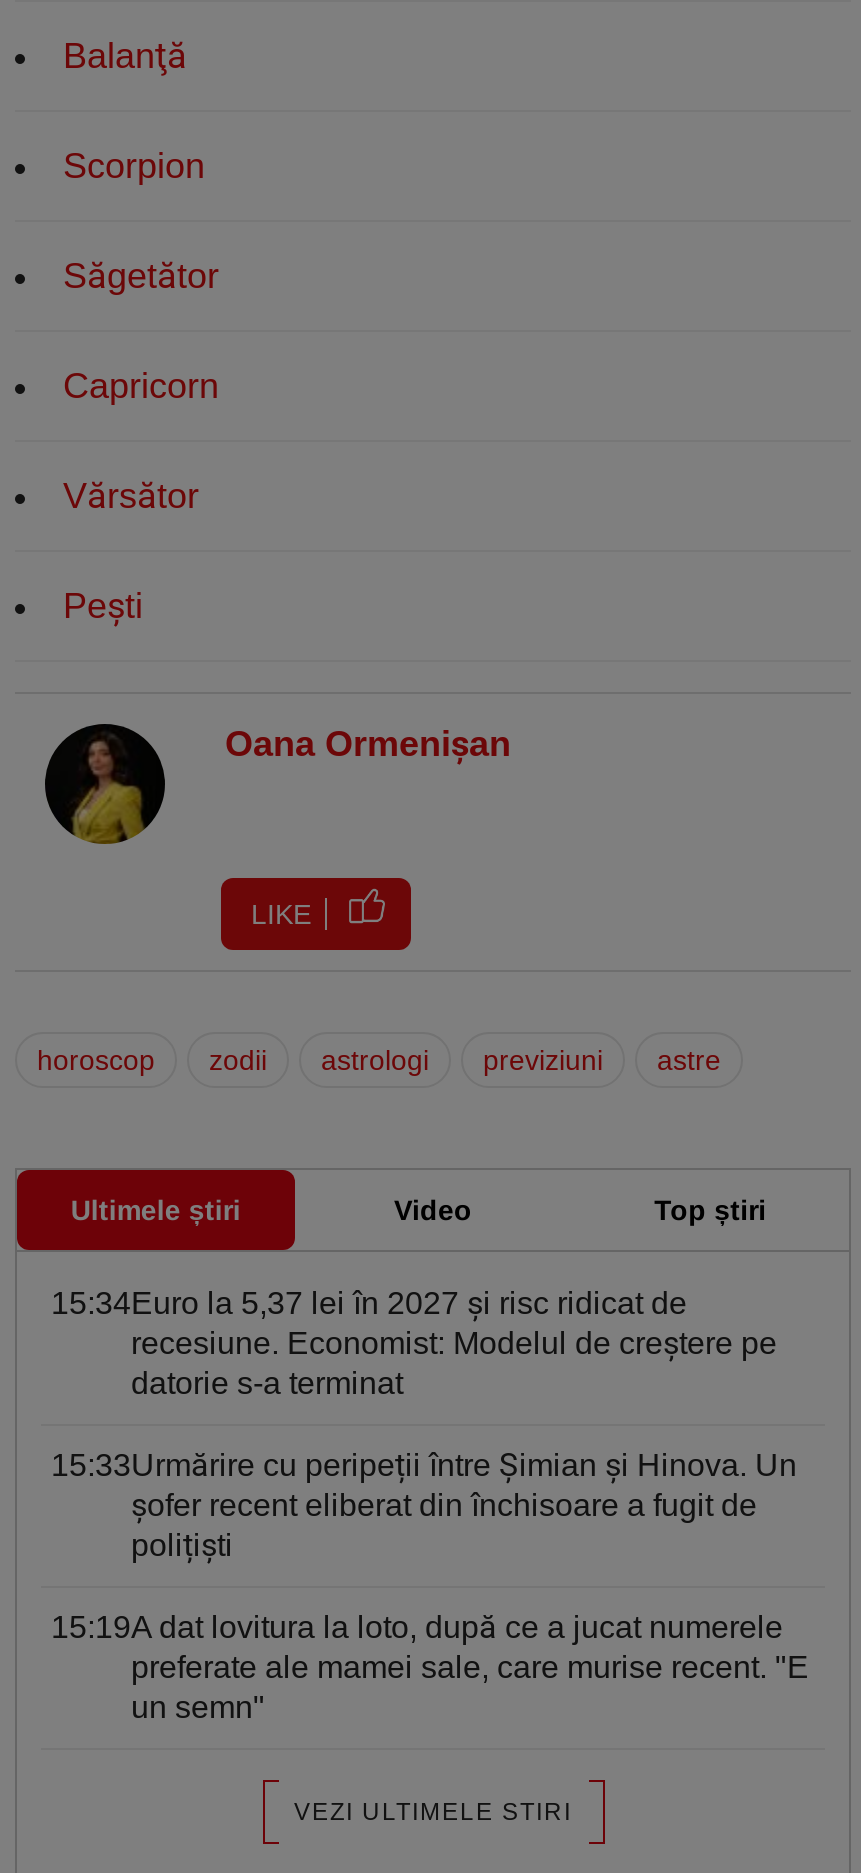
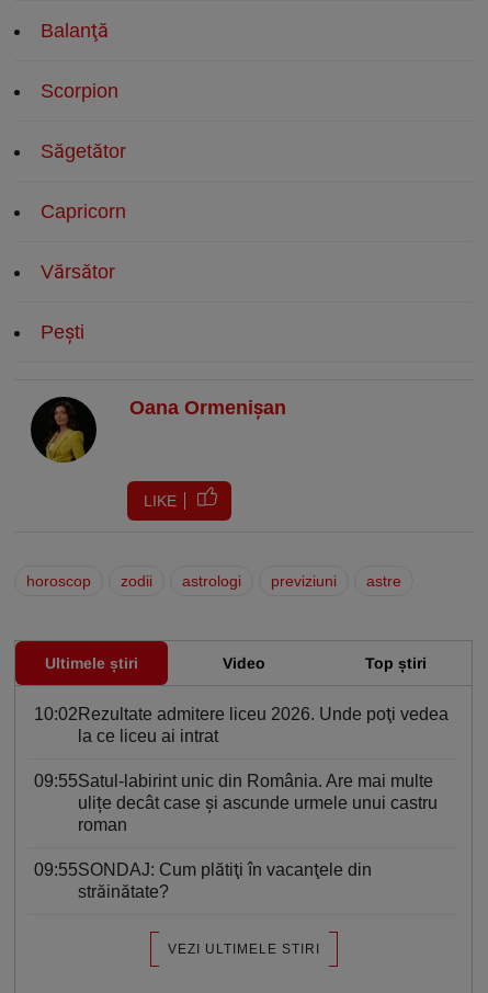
[51,1286,777,1400] 15:34Euro la 5,37 lei în 2027 şi risc ridicat de | recesiune. Economist: Modelul de creștere pe | datorie s-a terminat -> [34,705,449,746] 10:02Rezultate admitere liceu 2026. Unde poţi vedea | la ce liceu ai intrat
[51,1448,797,1562] 15:33Urmărire cu peripeții între Șimian și Hinova. Un | șofer recent eliberat din închisoare a fugit de | polițiști -> [34,772,438,834] 09:55Satul-labirint unic din România. Are mai multe | ulițe decât case și ascunde urmele unui castru | roman
[51,1610,809,1724] 15:19A dat lovitura la loto, după ce a jucat numerele | preferate ale mamei sale, care murise recent. "E | un semn" -> [34,861,372,901] 09:55SONDAJ: Cum plătiţi în vacanţele din | străinătate?

